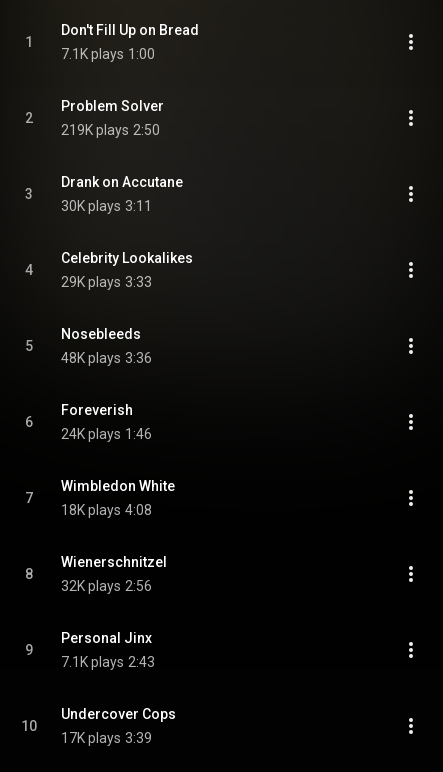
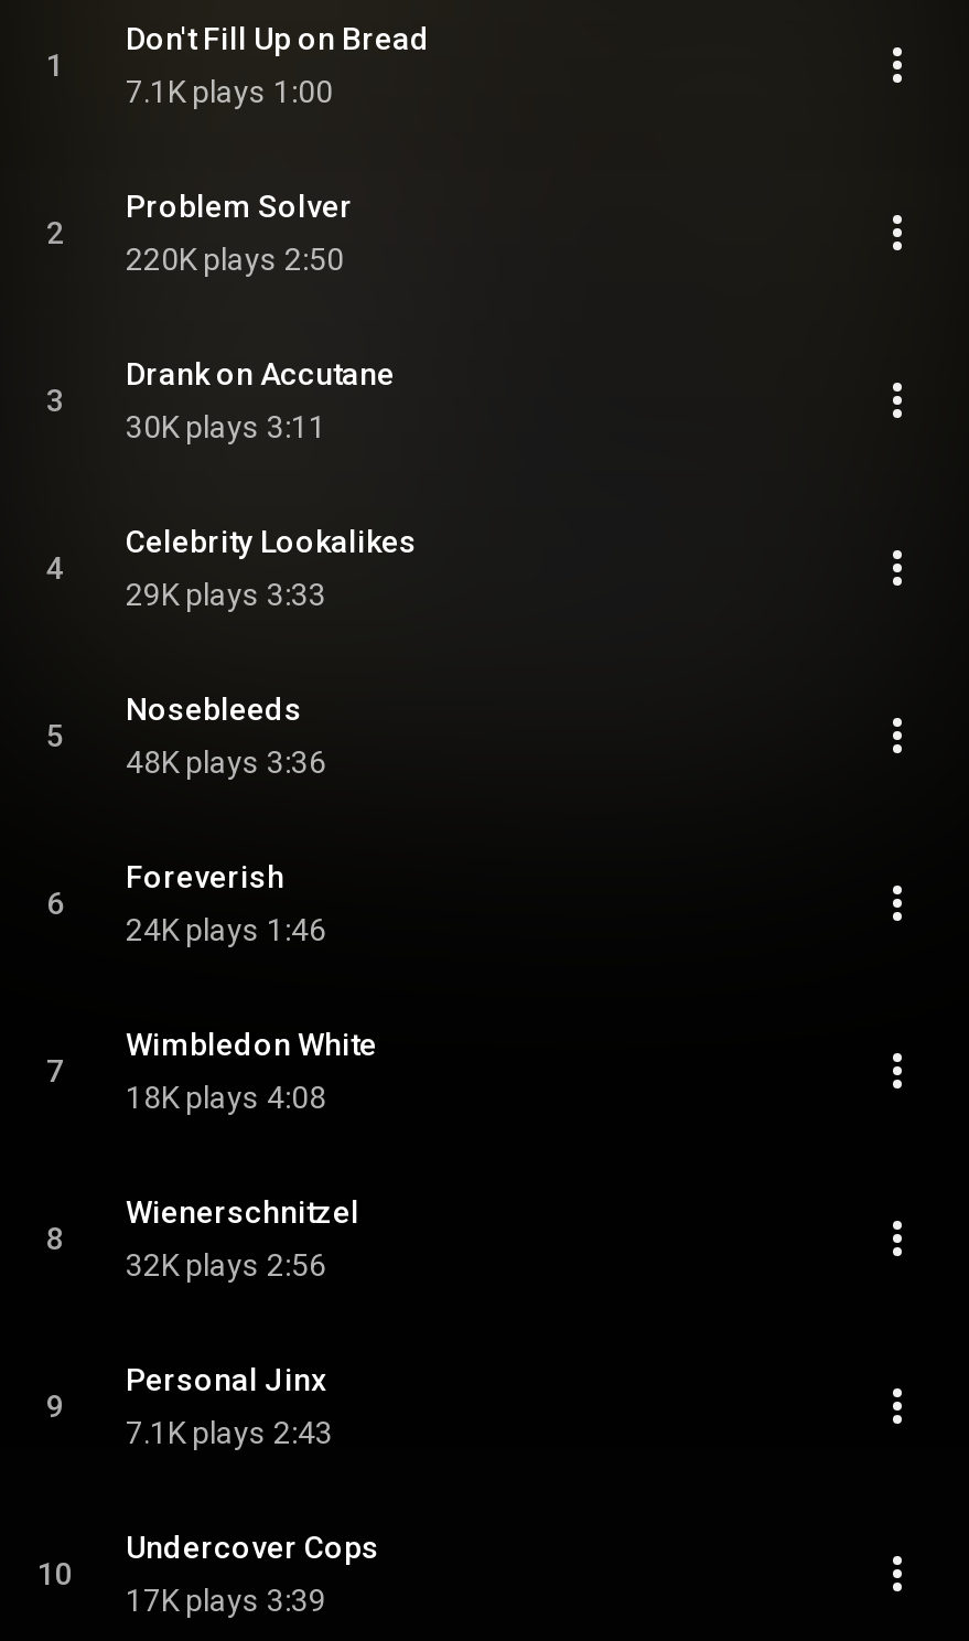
[61,122,160,138] 219K plays 2:50 -> [126,242,344,277] 220K plays 2:50

